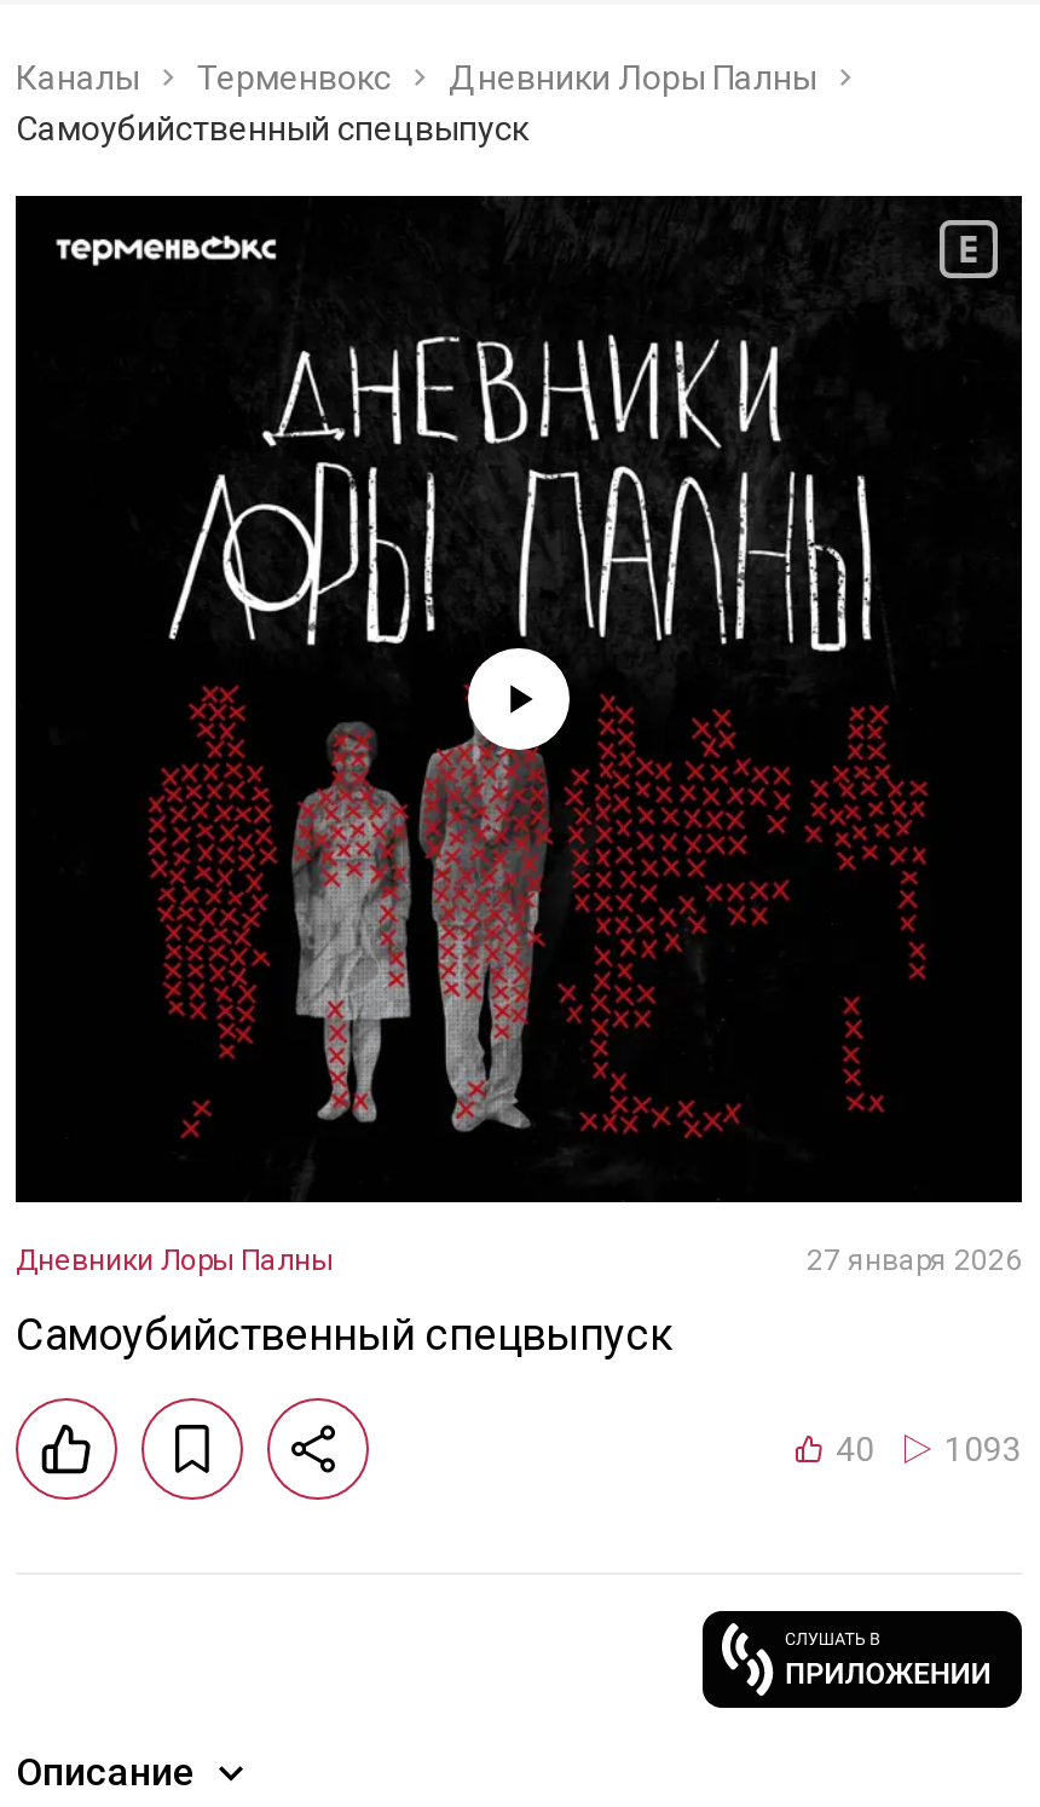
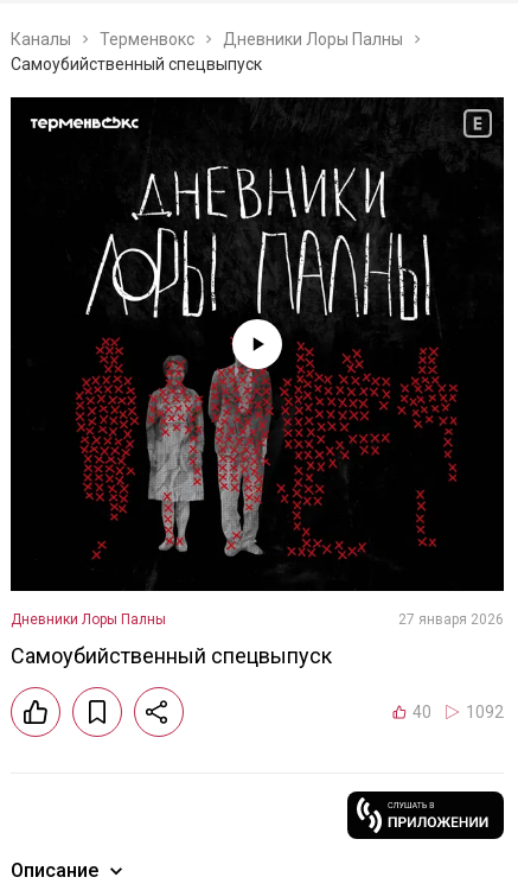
[836,1428,1022,1467] 40 1093 -> [413,702,504,721] 40 1092

